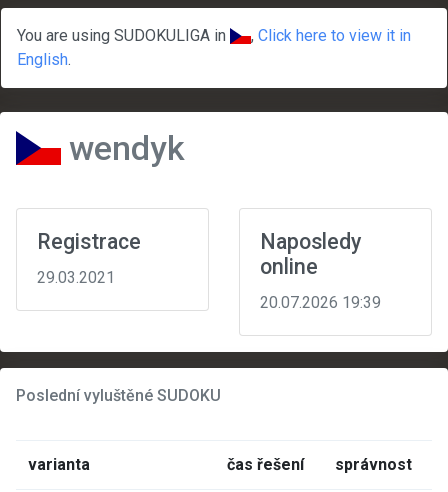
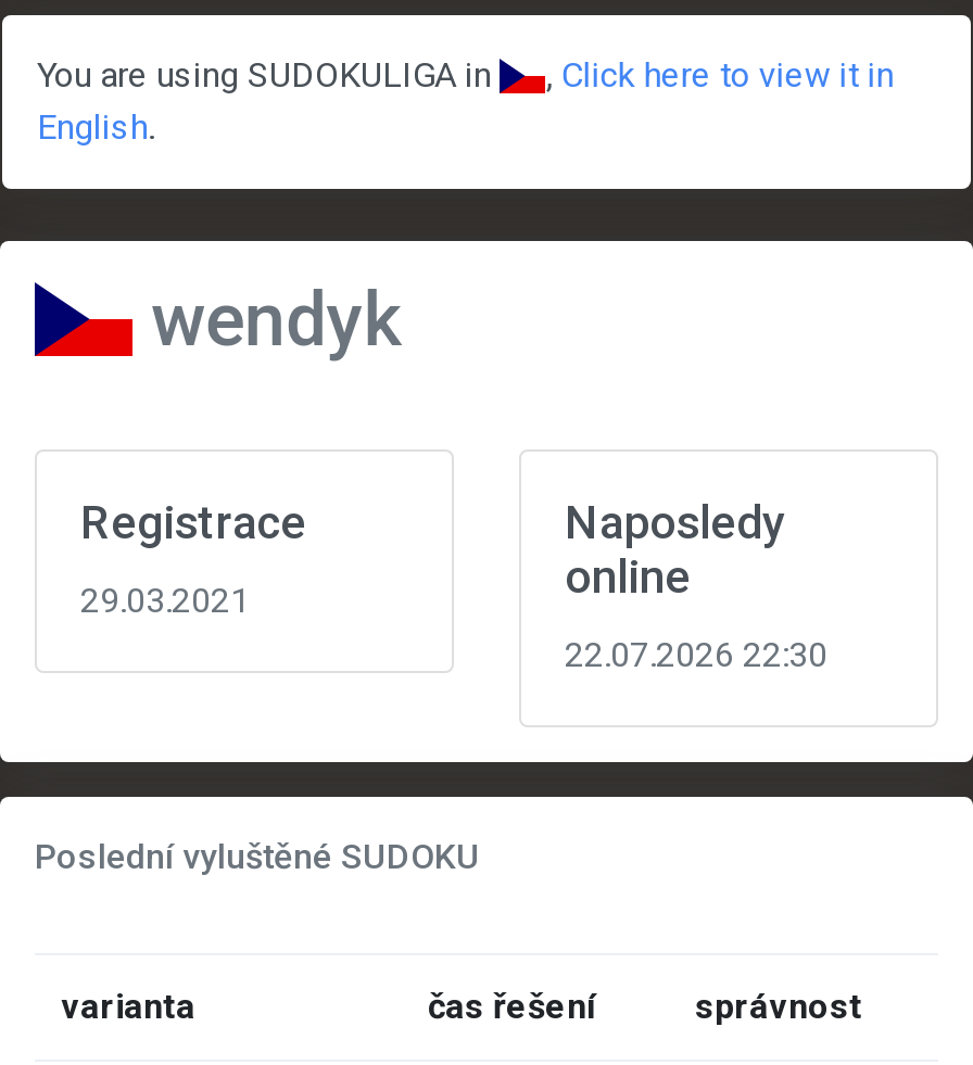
[260,293,381,312] 20.07.2026 19:39 -> [565,634,827,675] 22.07.2026 22:30

